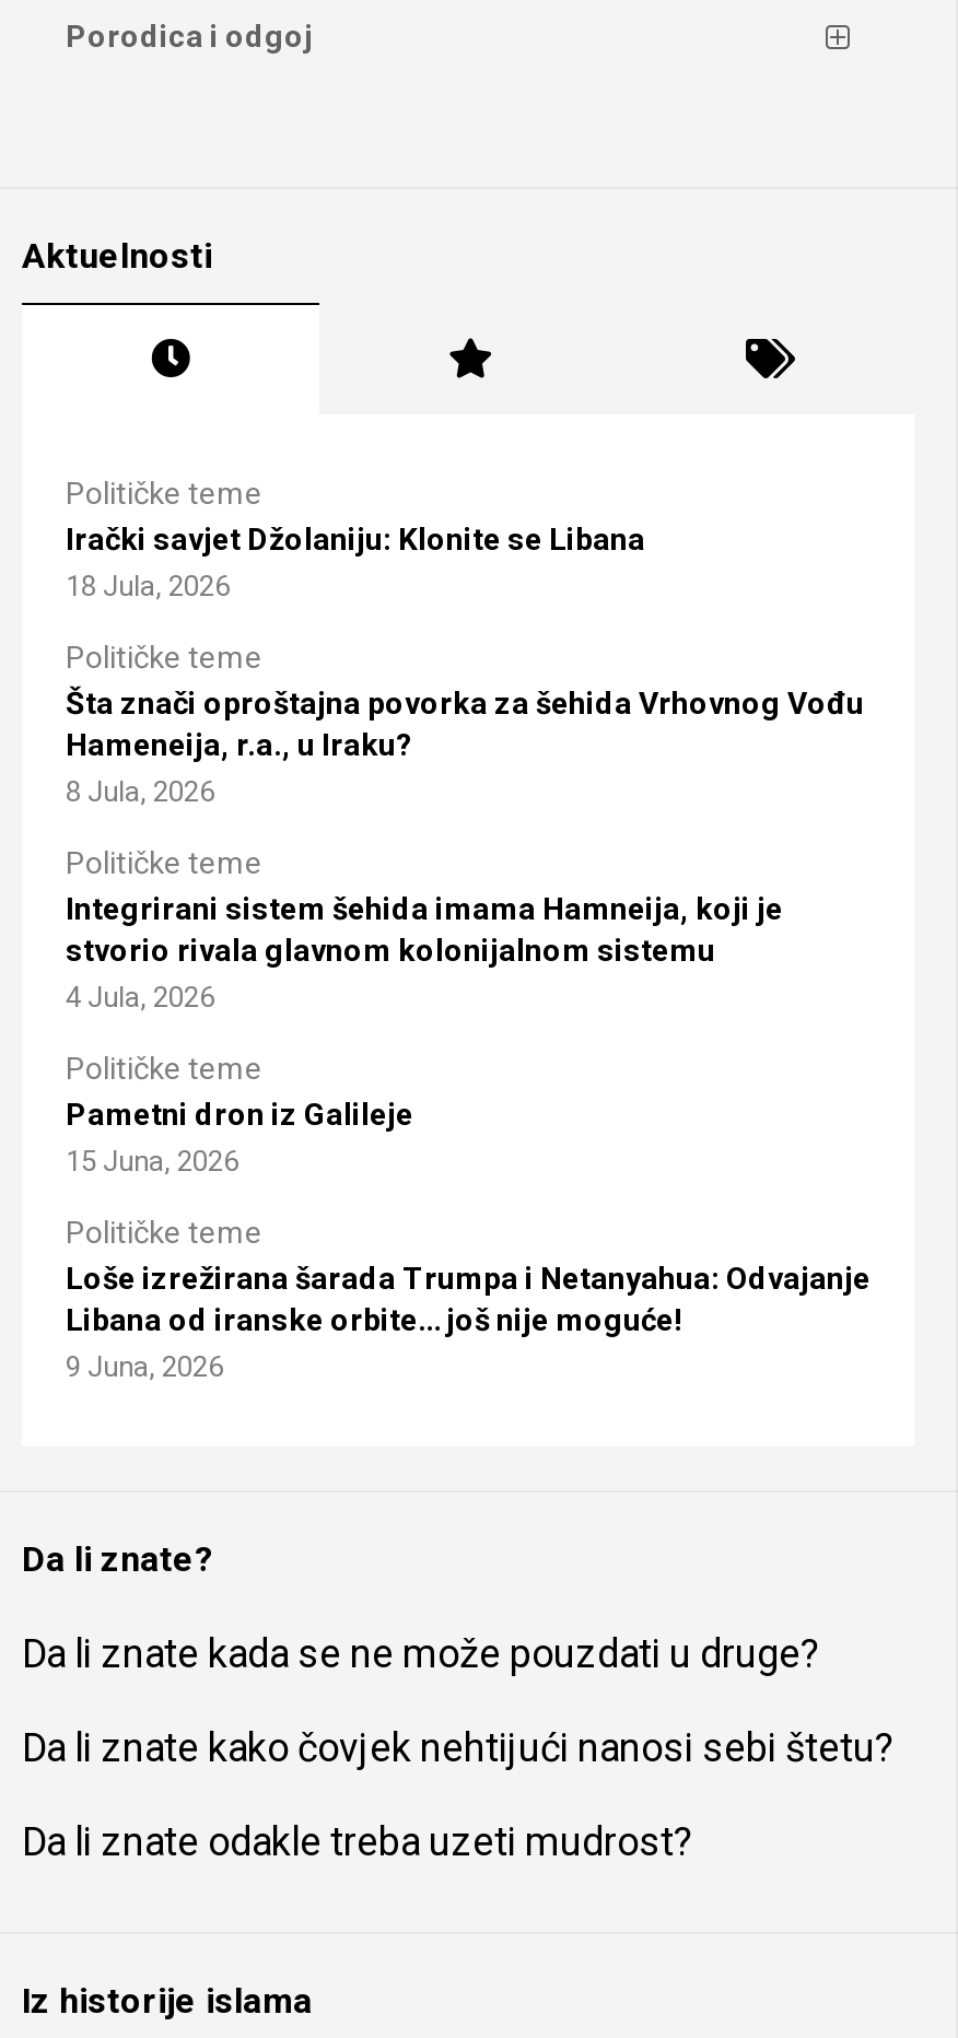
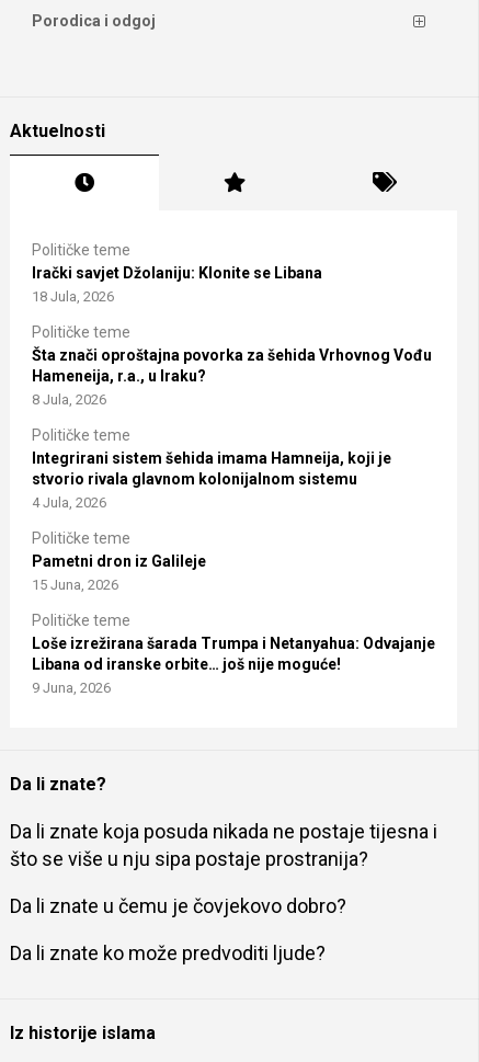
[22,1631,820,1677] Da li znate kada se ne može pouzdati u druge? -> [10,820,437,871] Da li znate koja posuda nikada ne postaje tijesna i | što se više u nju sipa postaje prostranija?
[22,1725,895,1771] Da li znate kako čovjek nehtijući nanosi sebi štetu? -> [10,895,346,918] Da li znate u čemu je čovjekovo dobro?
[22,1819,693,1865] Da li znate odakle treba uzeti mudrost? -> [10,942,326,965] Da li znate ko može predvoditi ljude?

